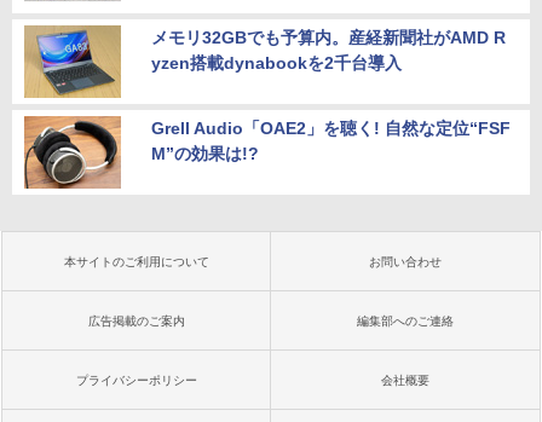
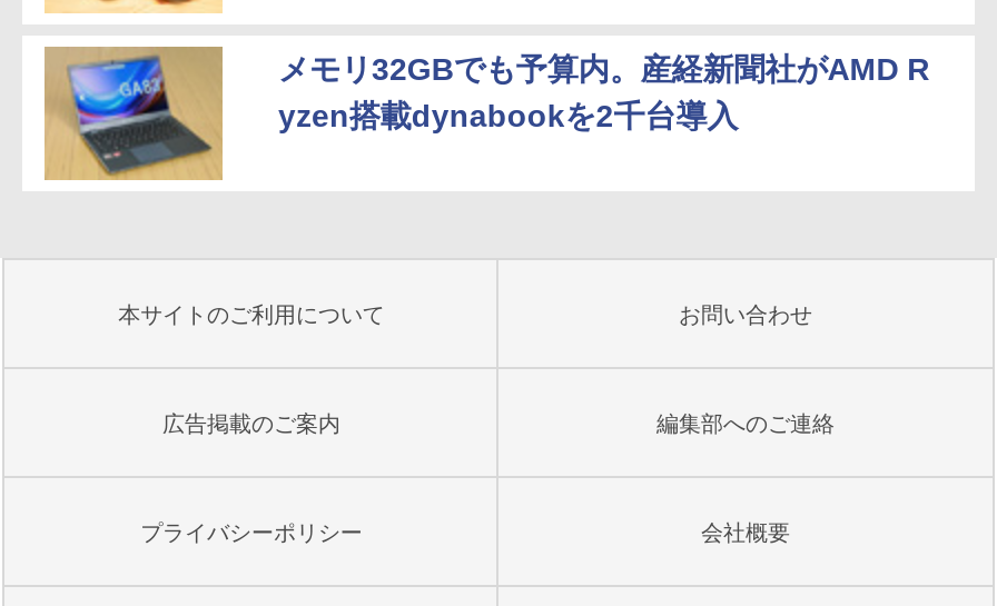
[23,116,510,190] [image] | Grell Audio「OAE2」を聴く! 自然な定位“FSF | M”の効果は!? -> none

